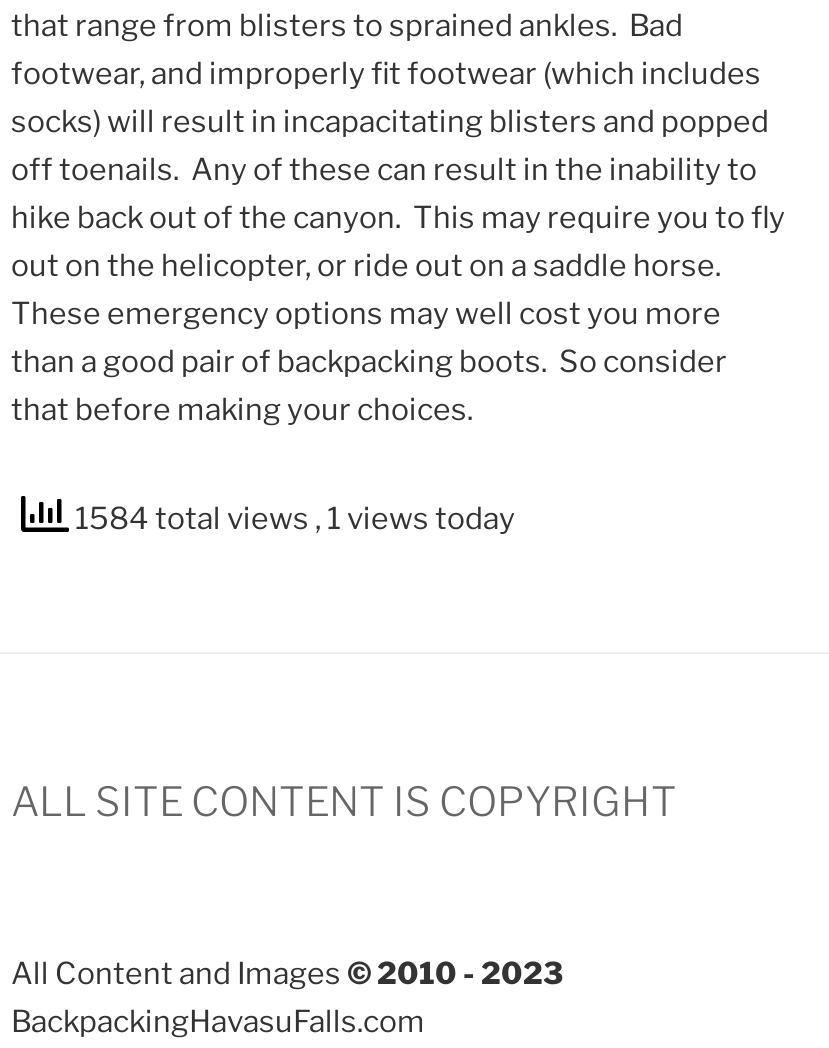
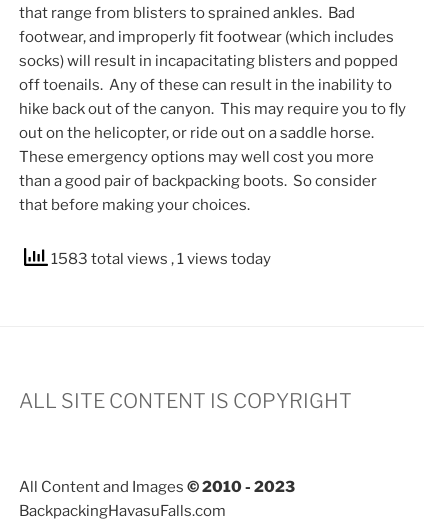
[69,500,515,536] 1584 total views, 1 views today -> [48,250,271,268] 1583 total views, 1 views today

